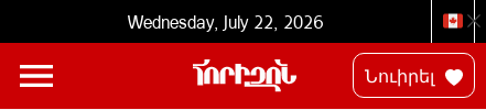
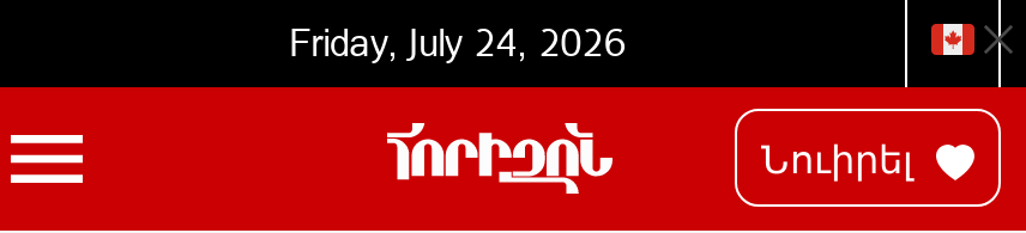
[127,10,322,31] Wednesday, July 22, 2026 -> [289,17,625,62] Friday, July 24, 2026

